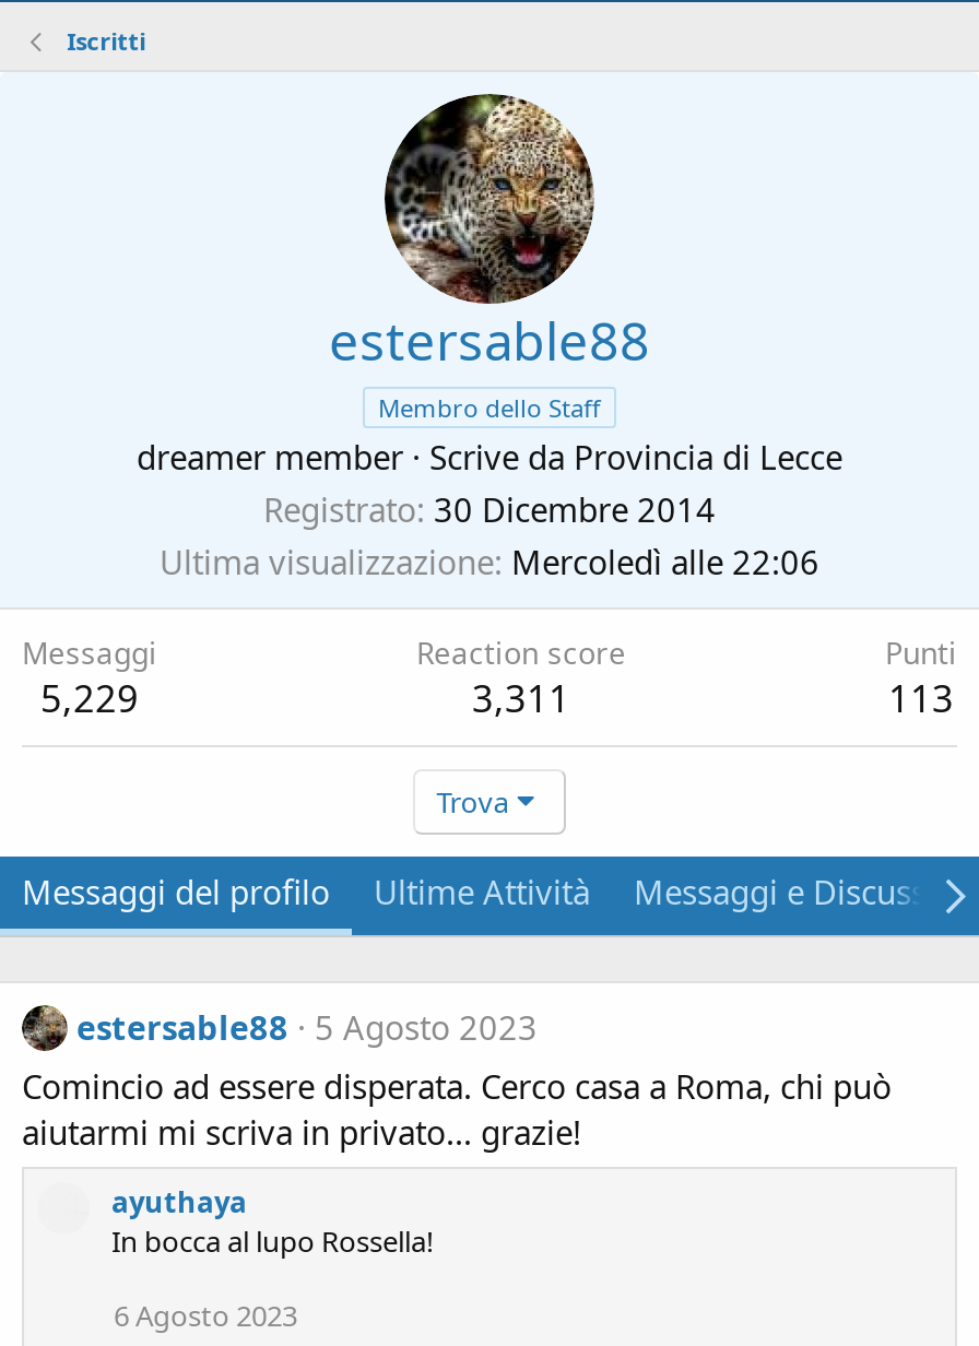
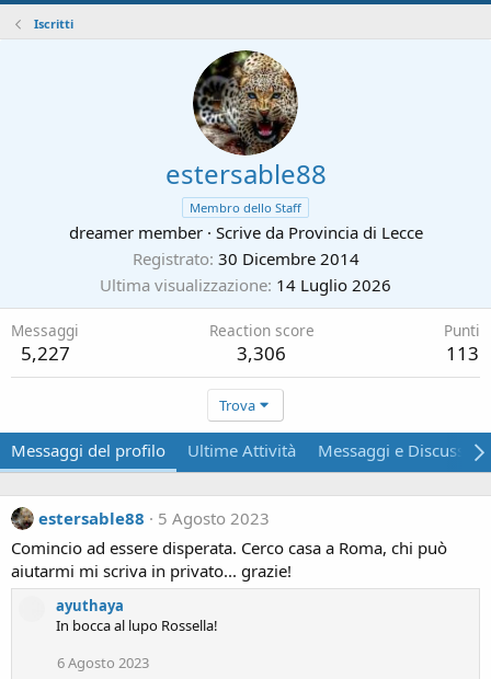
[160,540,819,583] Ultima visualizzazione Mercoledì alle 22:06 -> [100,274,391,296] Ultima visualizzazione 14 Luglio 2026
[40,673,139,723] 5,229 -> [20,341,70,366] 5,227
[472,673,570,723] 3,311 -> [237,341,286,366] 3,306

